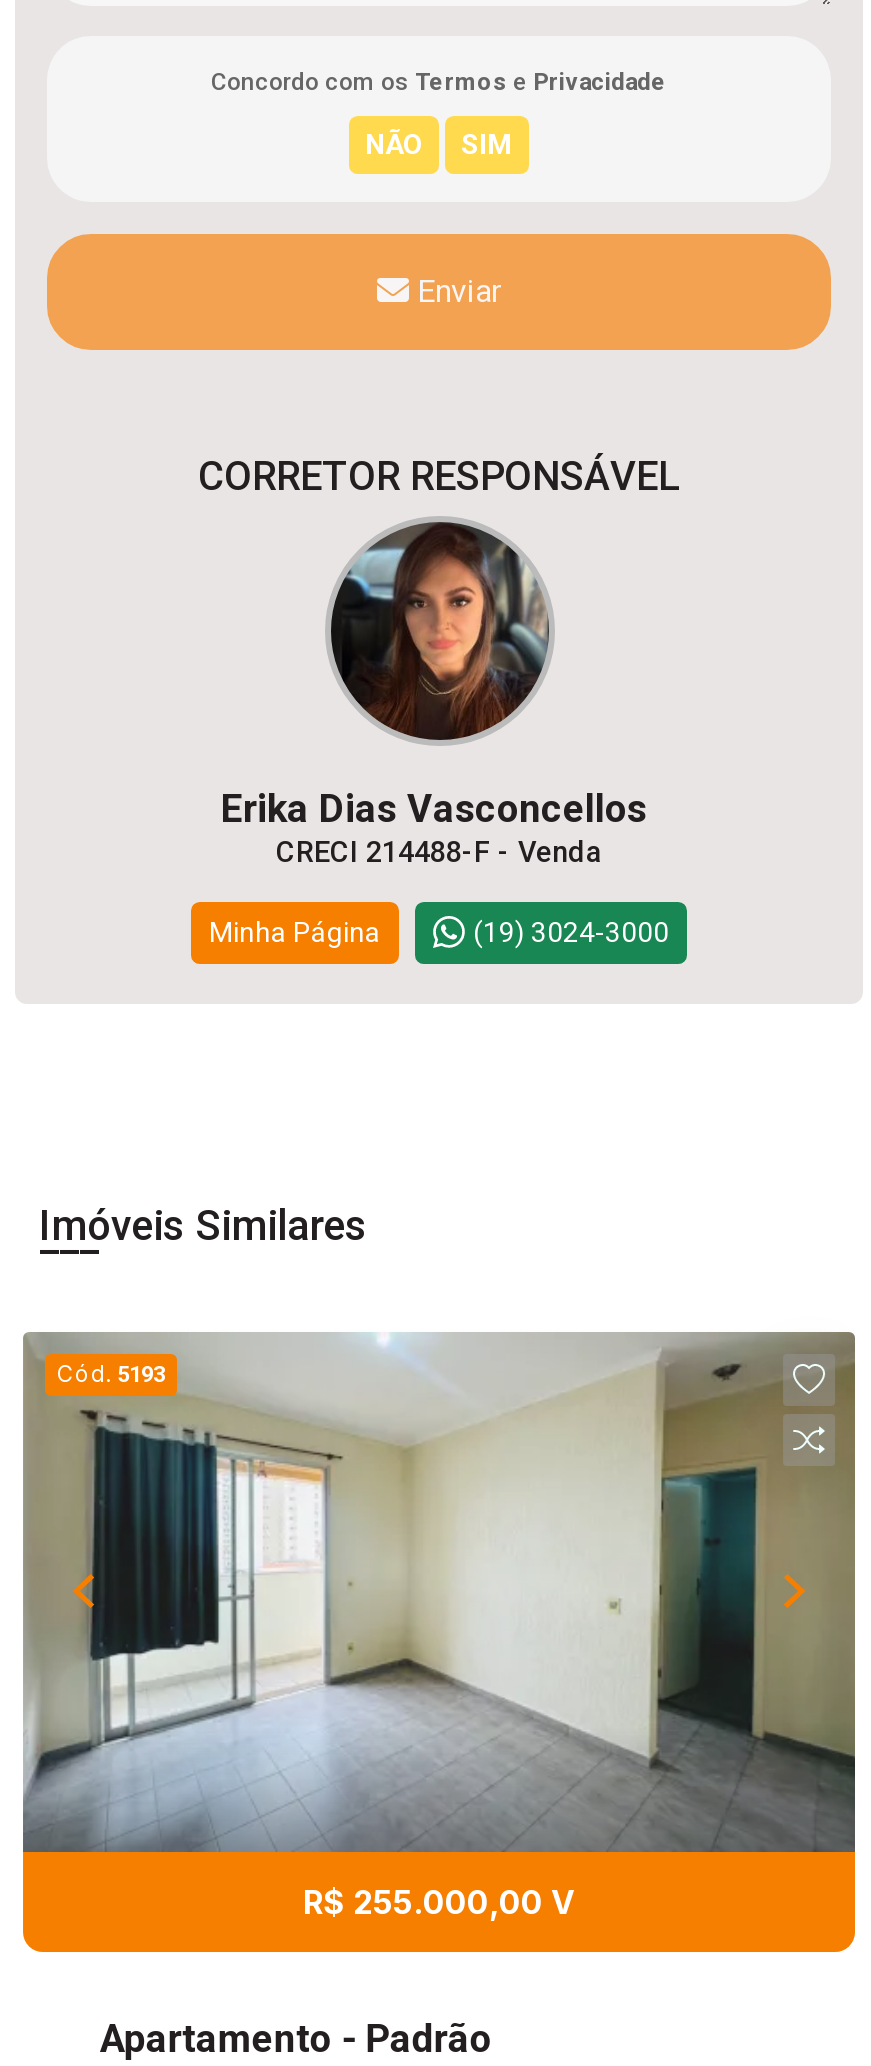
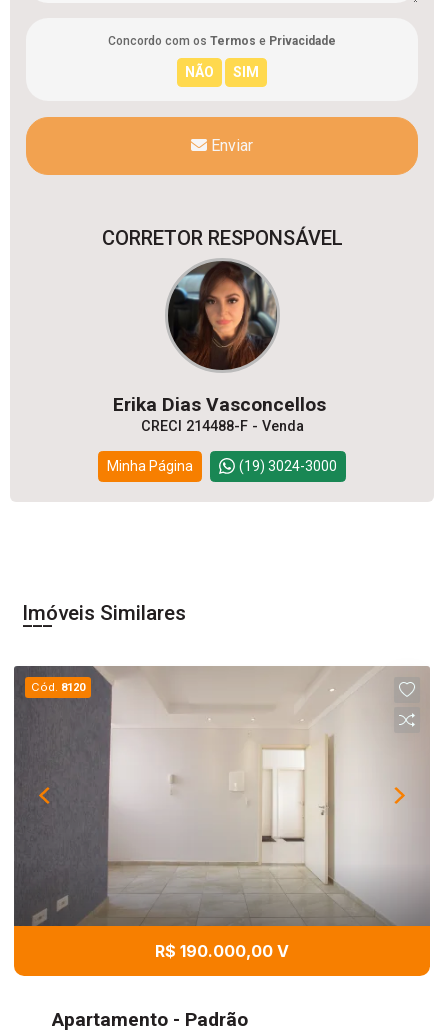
[23,1334,855,1852] [image] | Cód. 5193 -> [14,666,430,926] [image] | Cód. 8120
[303,1881,575,1921] R$ 255.000,00 V -> [155,940,289,960] R$ 190.000,00 V

